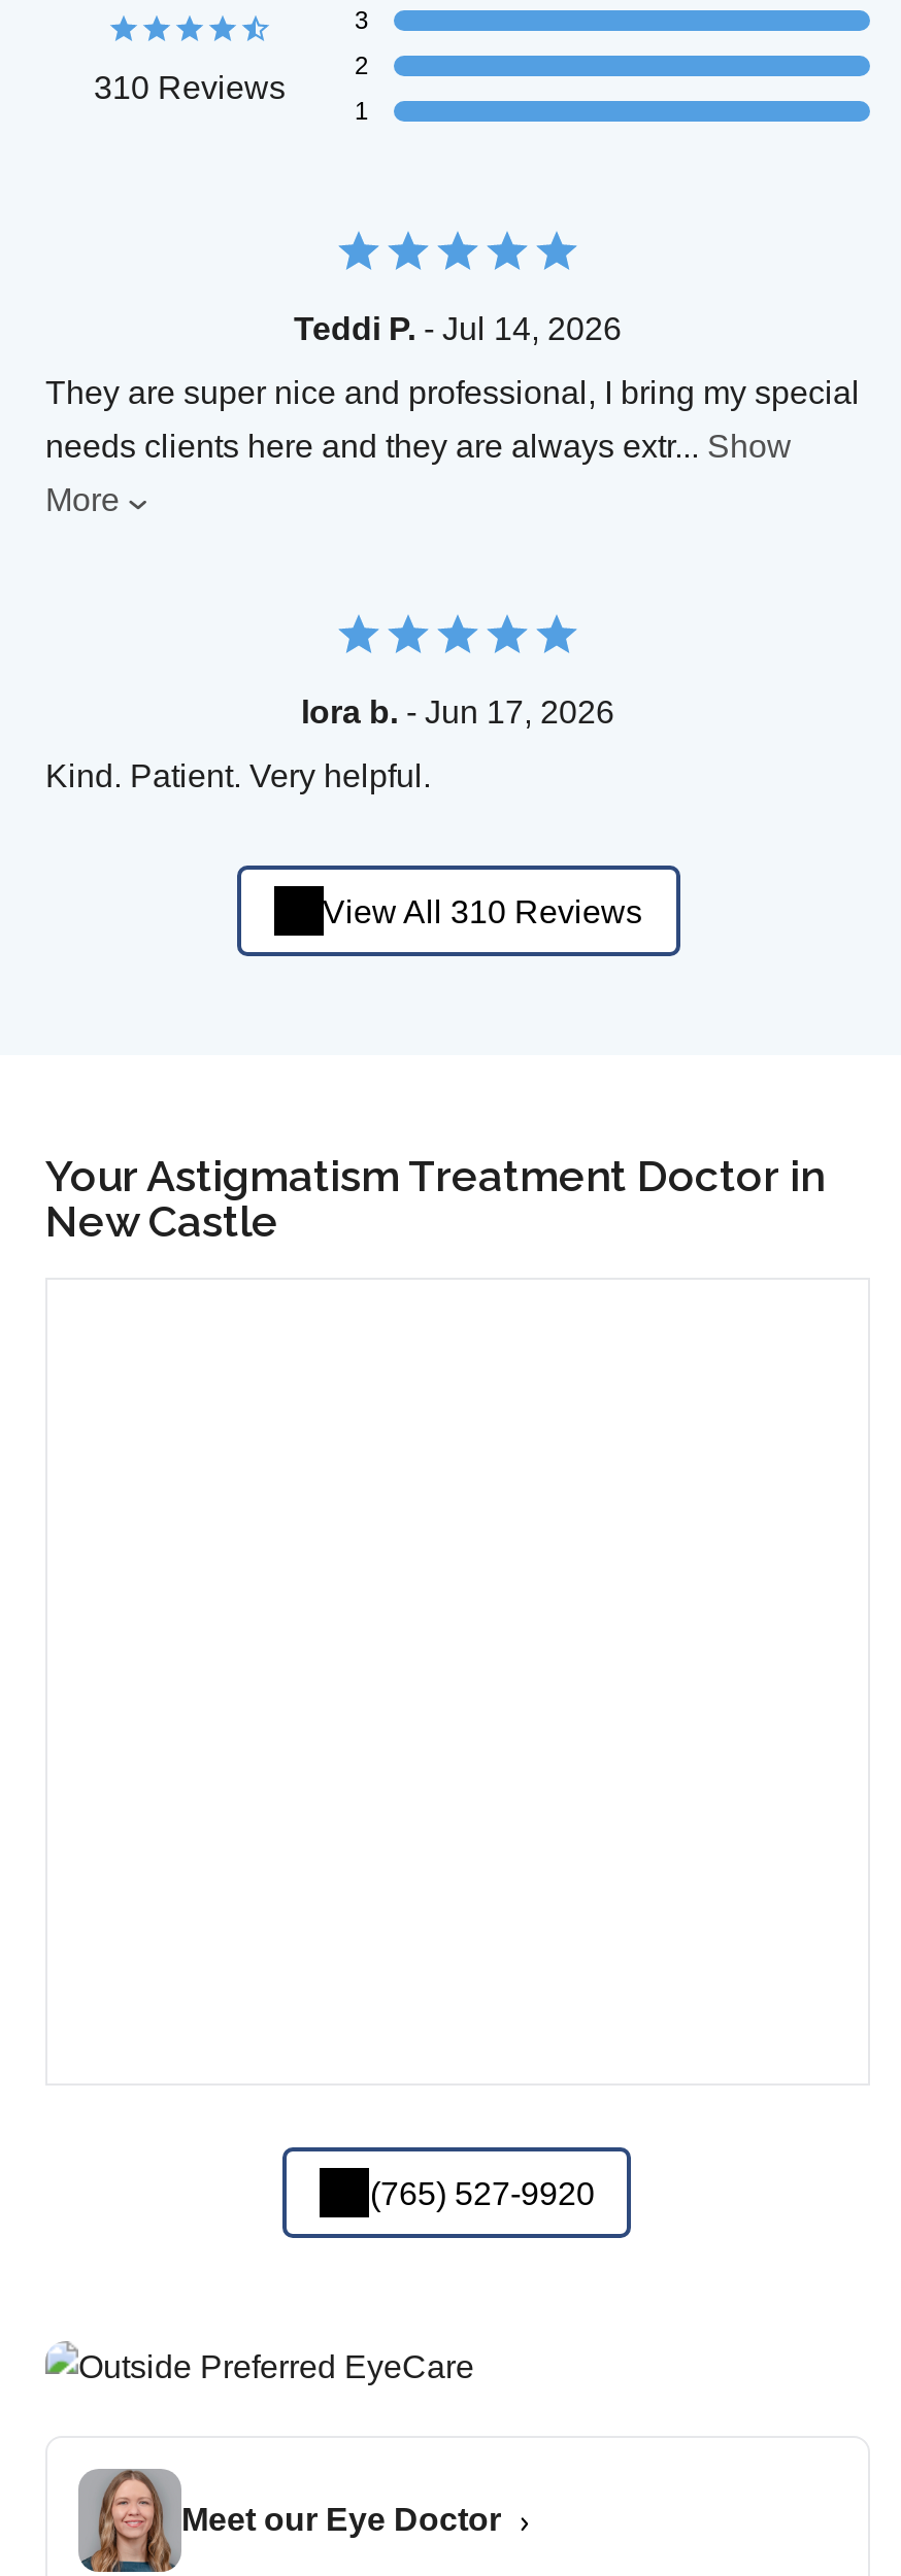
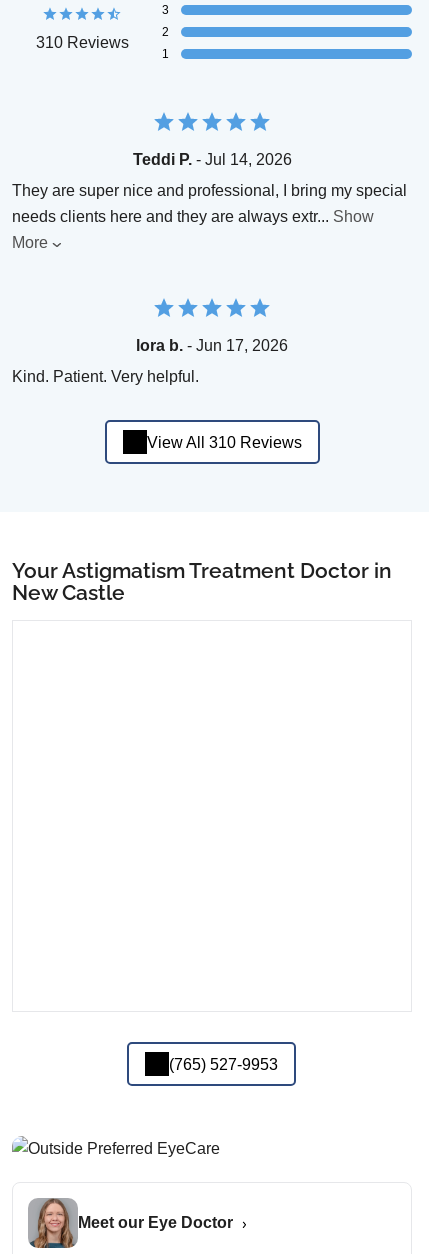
[370,2175,595,2210] (765) 527-9920 -> [169,1056,278,1073] (765) 527-9953

